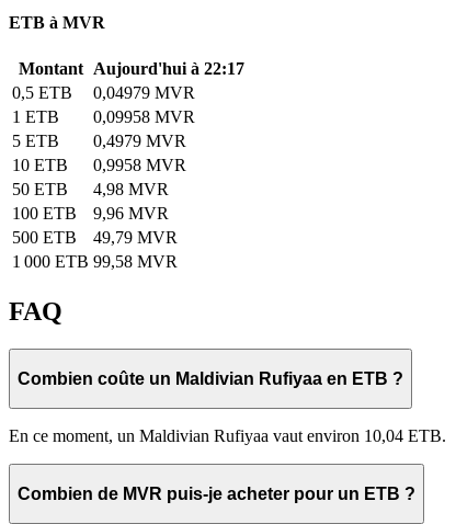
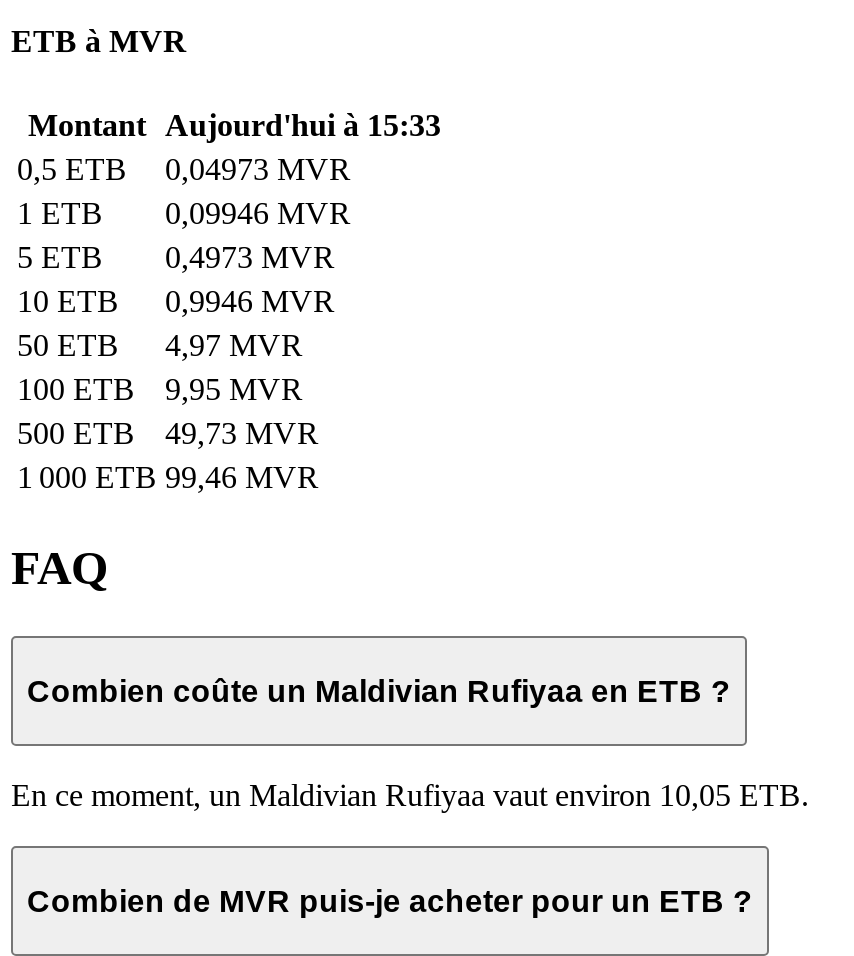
[18,59,244,78] Montant Aujourd'hui à 22:17 -> [28,108,441,142] Montant Aujourd'hui à 15:33
[12,84,195,102] 0,5 ETB 0,04979 MVR -> [17,152,351,186] 0,5 ETB 0,04973 MVR
[12,108,195,126] 1 ETB 0,09958 MVR -> [17,196,351,230] 1 ETB 0,09946 MVR
[12,132,186,150] 5 ETB 0,4979 MVR -> [17,240,335,274] 5 ETB 0,4973 MVR
[12,156,186,175] 10 ETB 0,9958 MVR -> [17,284,335,318] 10 ETB 0,9946 MVR
[12,180,169,199] 50 ETB 4,98 MVR -> [17,328,303,362] 50 ETB 4,97 MVR
[12,204,169,223] 100 ETB 9,96 MVR -> [17,372,303,406] 100 ETB 9,95 MVR
[12,228,178,247] 500 ETB 49,79 MVR -> [17,416,319,450] 500 ETB 49,73 MVR
[12,252,178,271] 1 000 ETB 99,58 MVR -> [17,460,319,494] 1 000 ETB 99,46 MVR
[9,427,446,445] En ce moment, un Maldivian Rufiyaa vaut environ 10,04 ETB. -> [11,778,809,812] En ce moment, un Maldivian Rufiyaa vaut environ 10,05 ETB.

